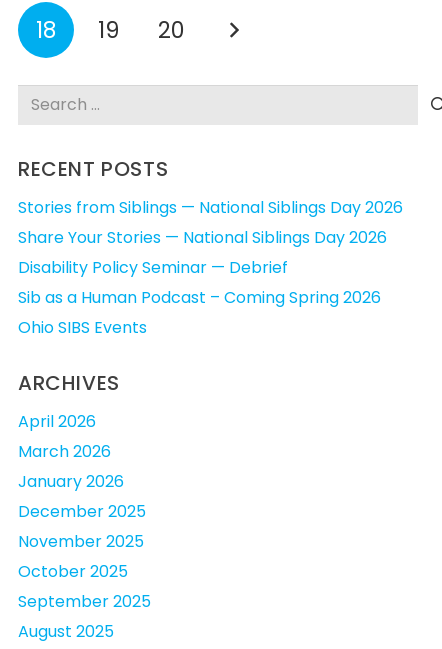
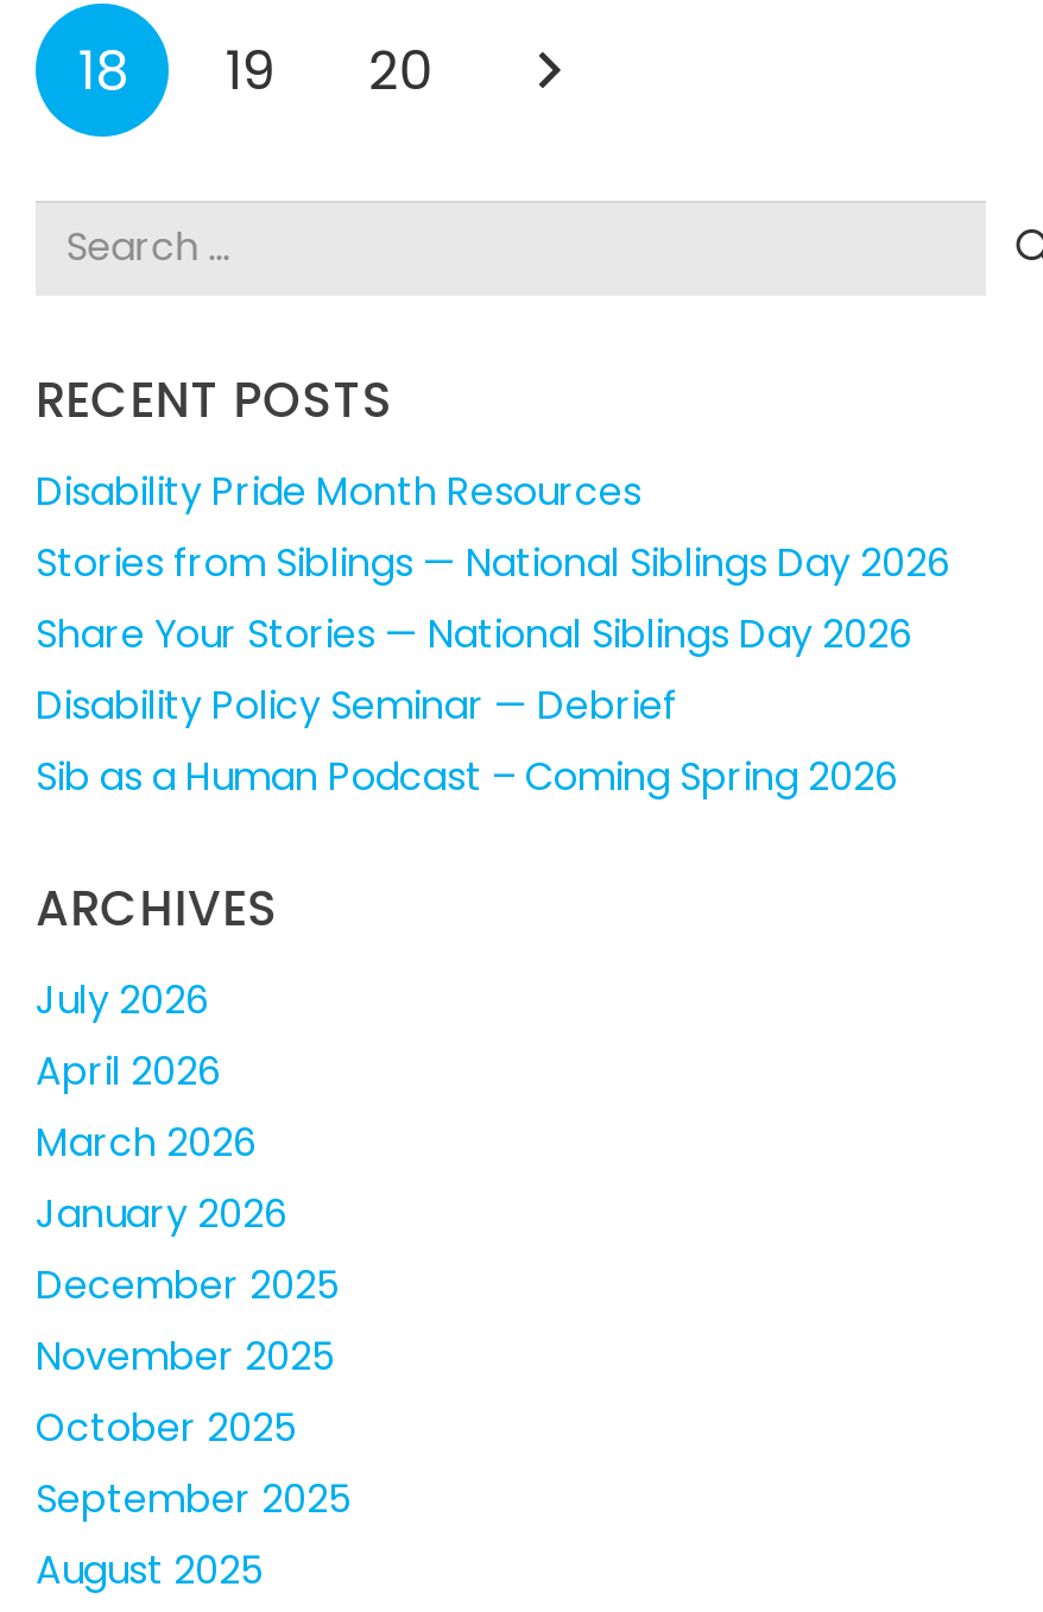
none -> [36,465,641,520] Disability Pride Month Resources
[18,316,147,339] Ohio SIBS Events -> none
none -> [36,974,209,1028] July 2026

